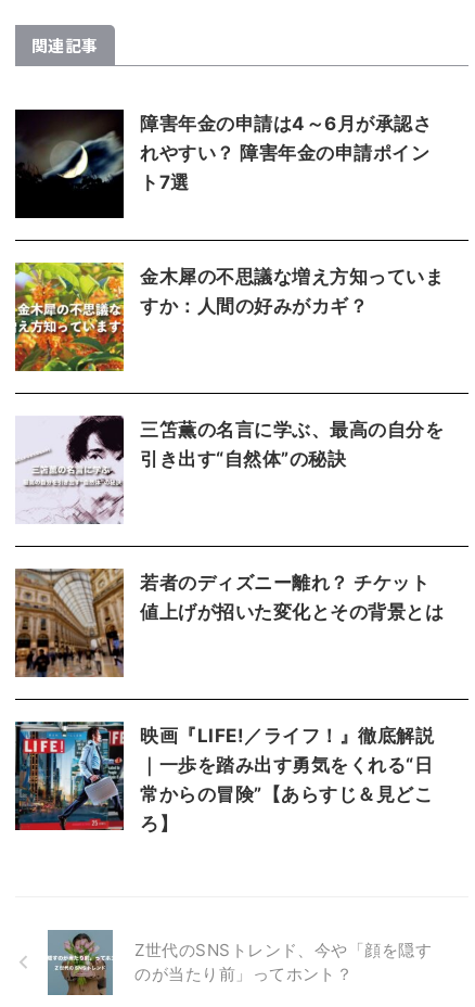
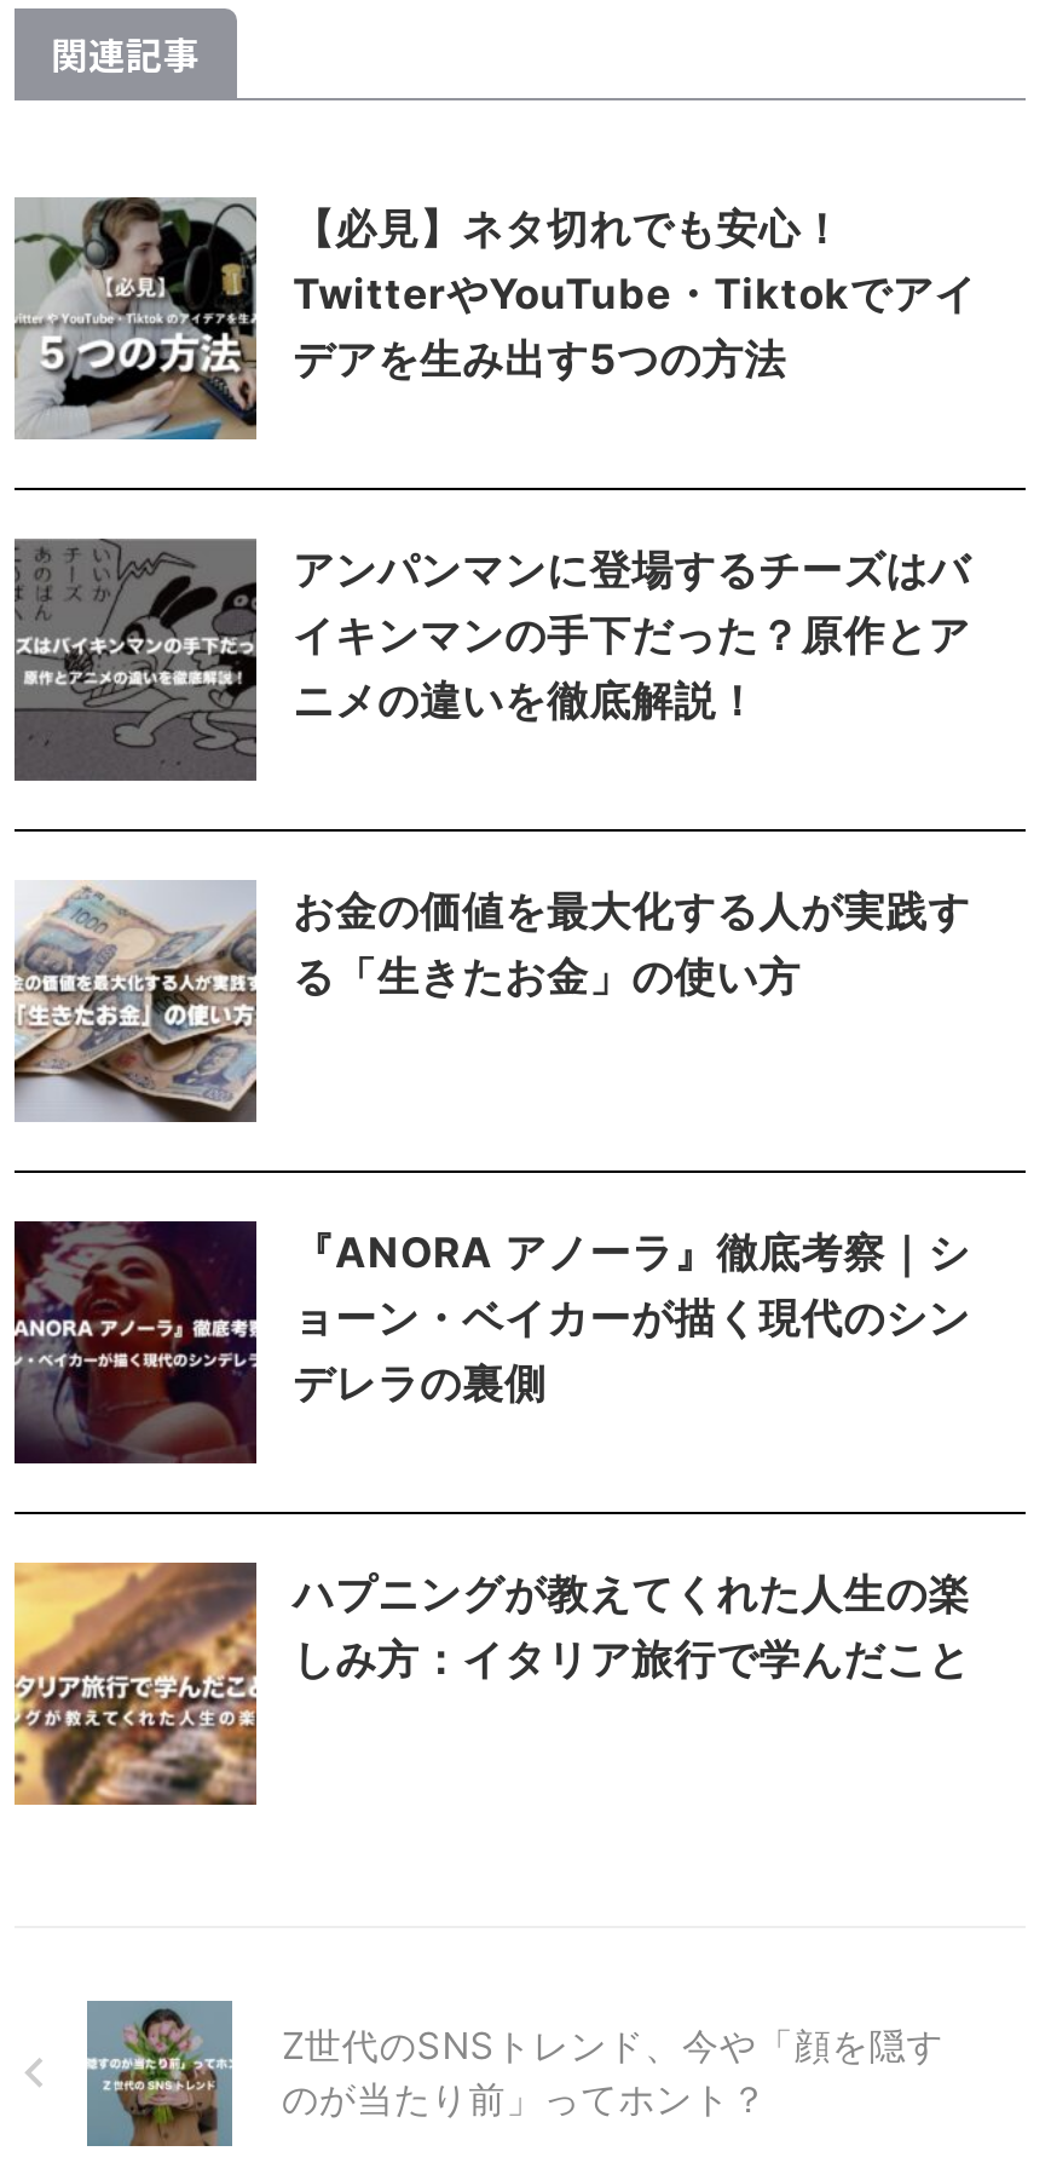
[14,109,432,219] [image] | 障害年金の申請は4～6月が承認さ | れやすい？ 障害年金の申請ポイン | ト7選 -> [15,195,977,442] [image] | 【必見】ネタ切れでも安心！ | TwitterやYouTube・Tiktokでアイ | デアを生み出す5つの方法
[14,262,444,372] [image] | 金木犀の不思議な増え方知っていま | すか：人間の好みがカギ？ -> [15,536,970,783] [image] | アンパンマンに登場するチーズはバ | イキンマンの手下だった？原作とア | ニメの違いを徹底解説！
[16,415,444,524] [image] | 三笘薫の名言に学ぶ、最高の自分を | 引き出す“自然体”の秘訣 -> [12,880,970,1124] [image] | お金の価値を最大化する人が実践す | る「生きたお金」の使い方
[14,568,444,678] [image] | 若者のディズニー離れ？ チケット | 値上げが招いた変化とその背景とは -> [12,1219,970,1466] [image] | 『ANORA アノーラ』徹底考察｜シ | ョーン・ベイカーが描く現代のシン | デレラの裏側
[14,721,434,834] [image] | 映画『LIFE!／ライフ！』徹底解説 | ｜一歩を踏み出す勇気をくれる“日 | 常からの冒険”【あらすじ＆見どこ | ろ】 -> [12,1560,970,1807] [image] | ハプニングが教えてくれた人生の楽 | しみ方：イタリア旅行で学んだこと

